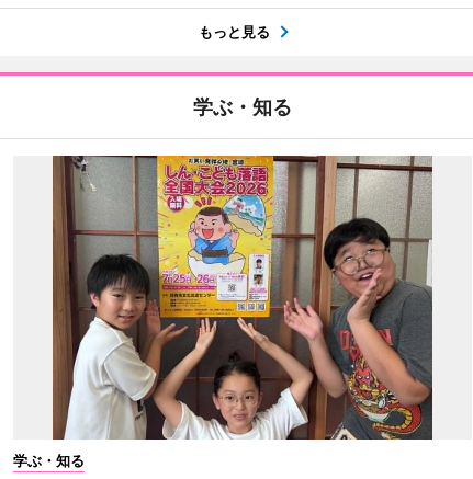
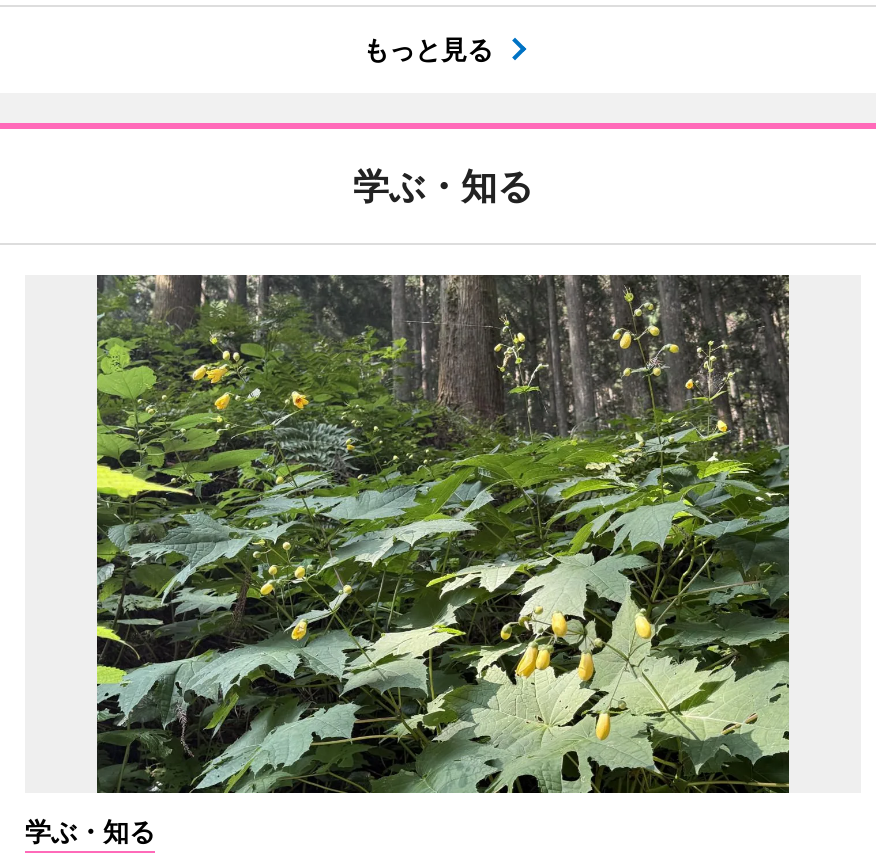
[52,155,433,441] [image] -> [95,273,791,795] [image]

